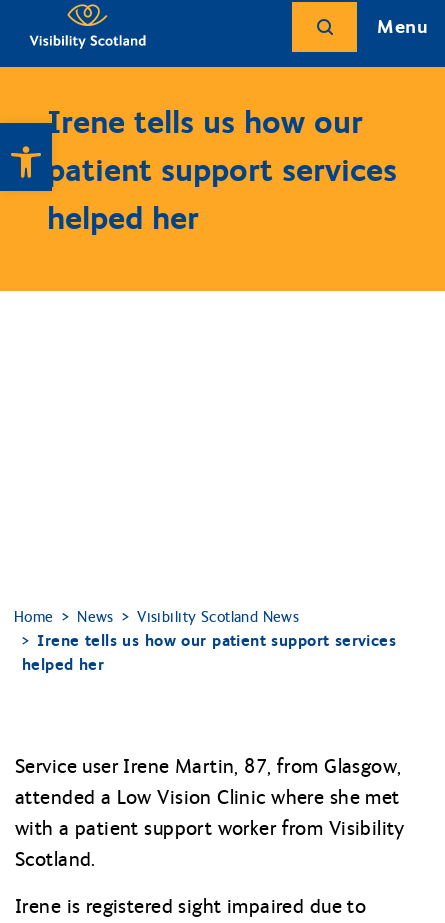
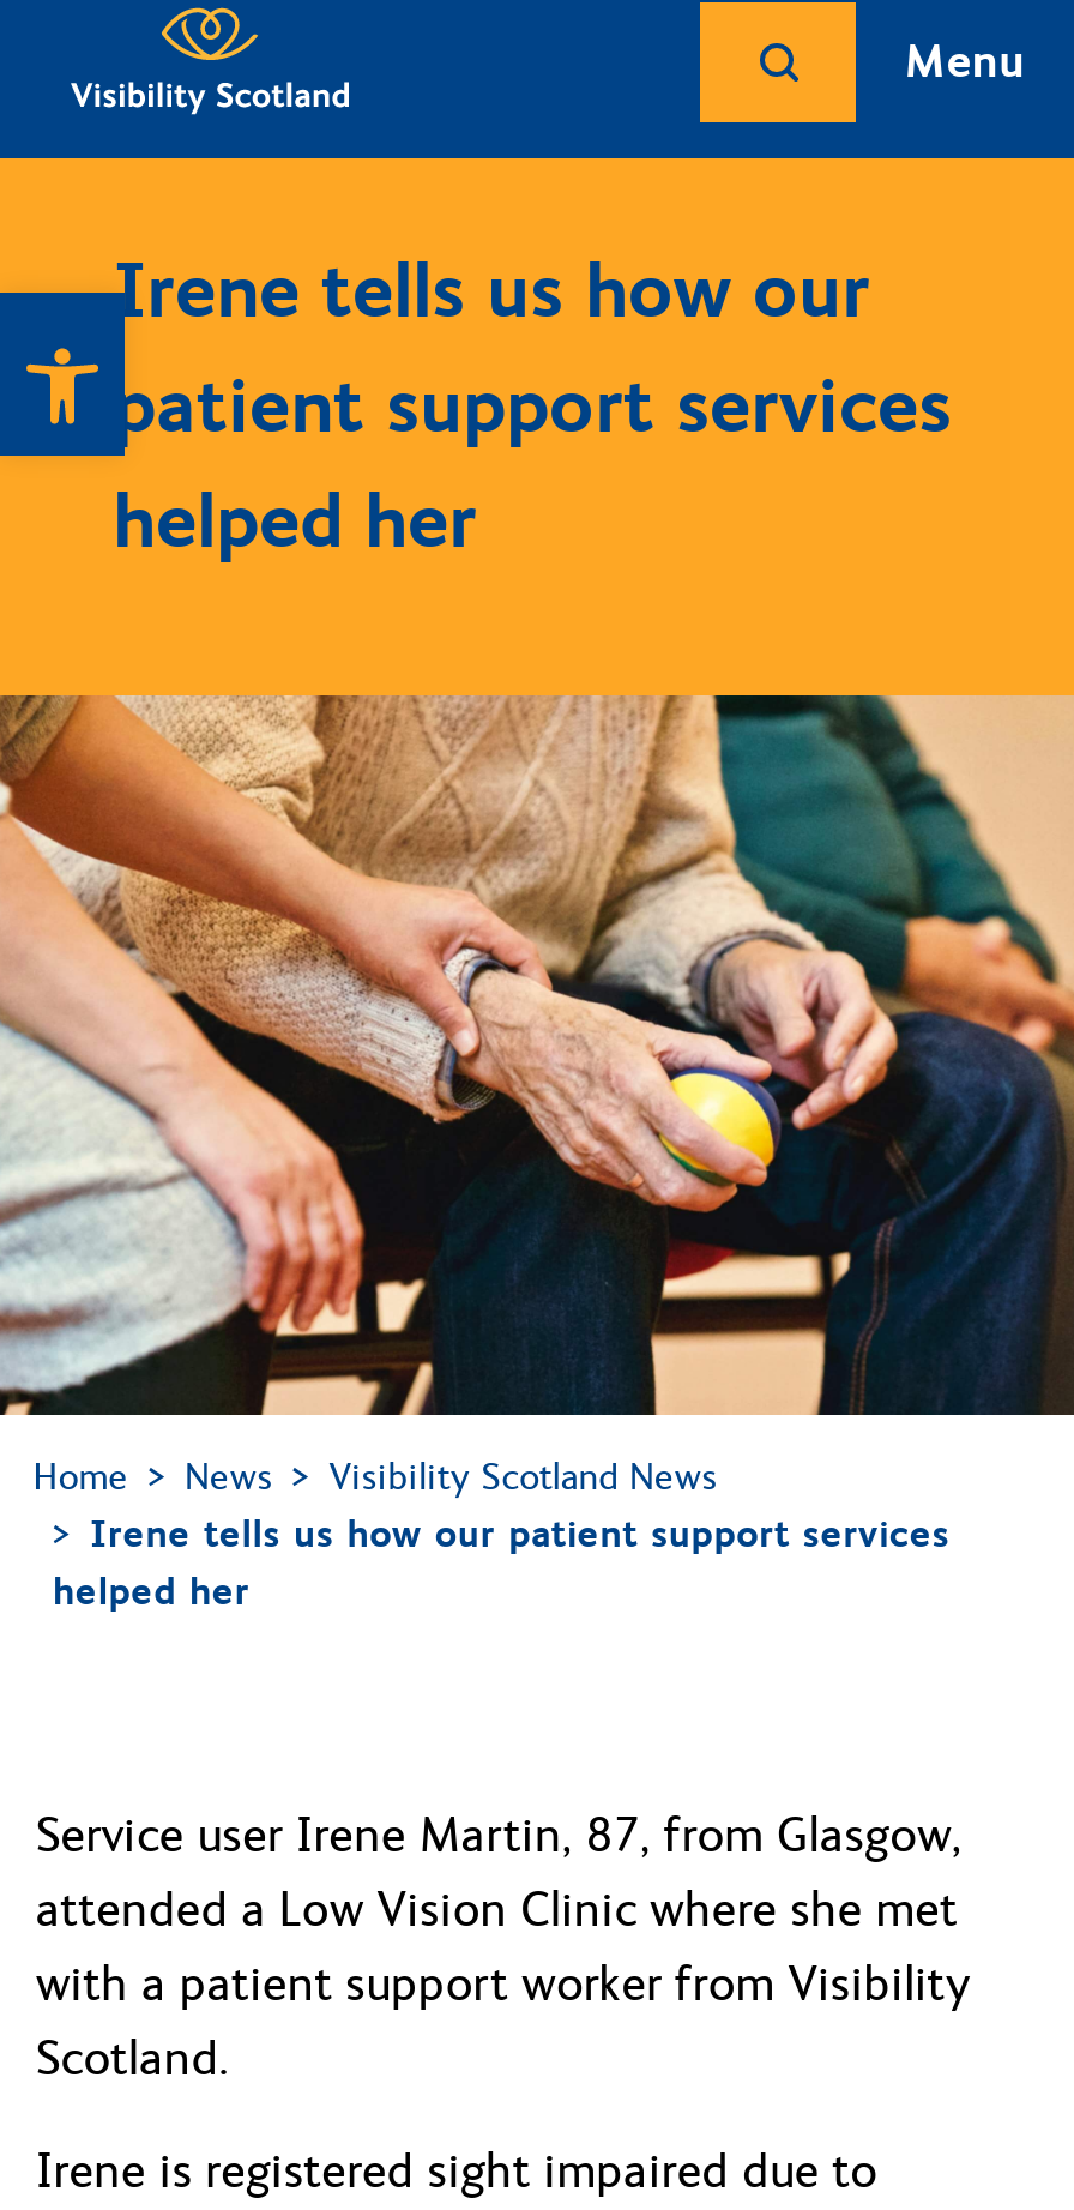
none -> [7,693,1067,1417] [image]

